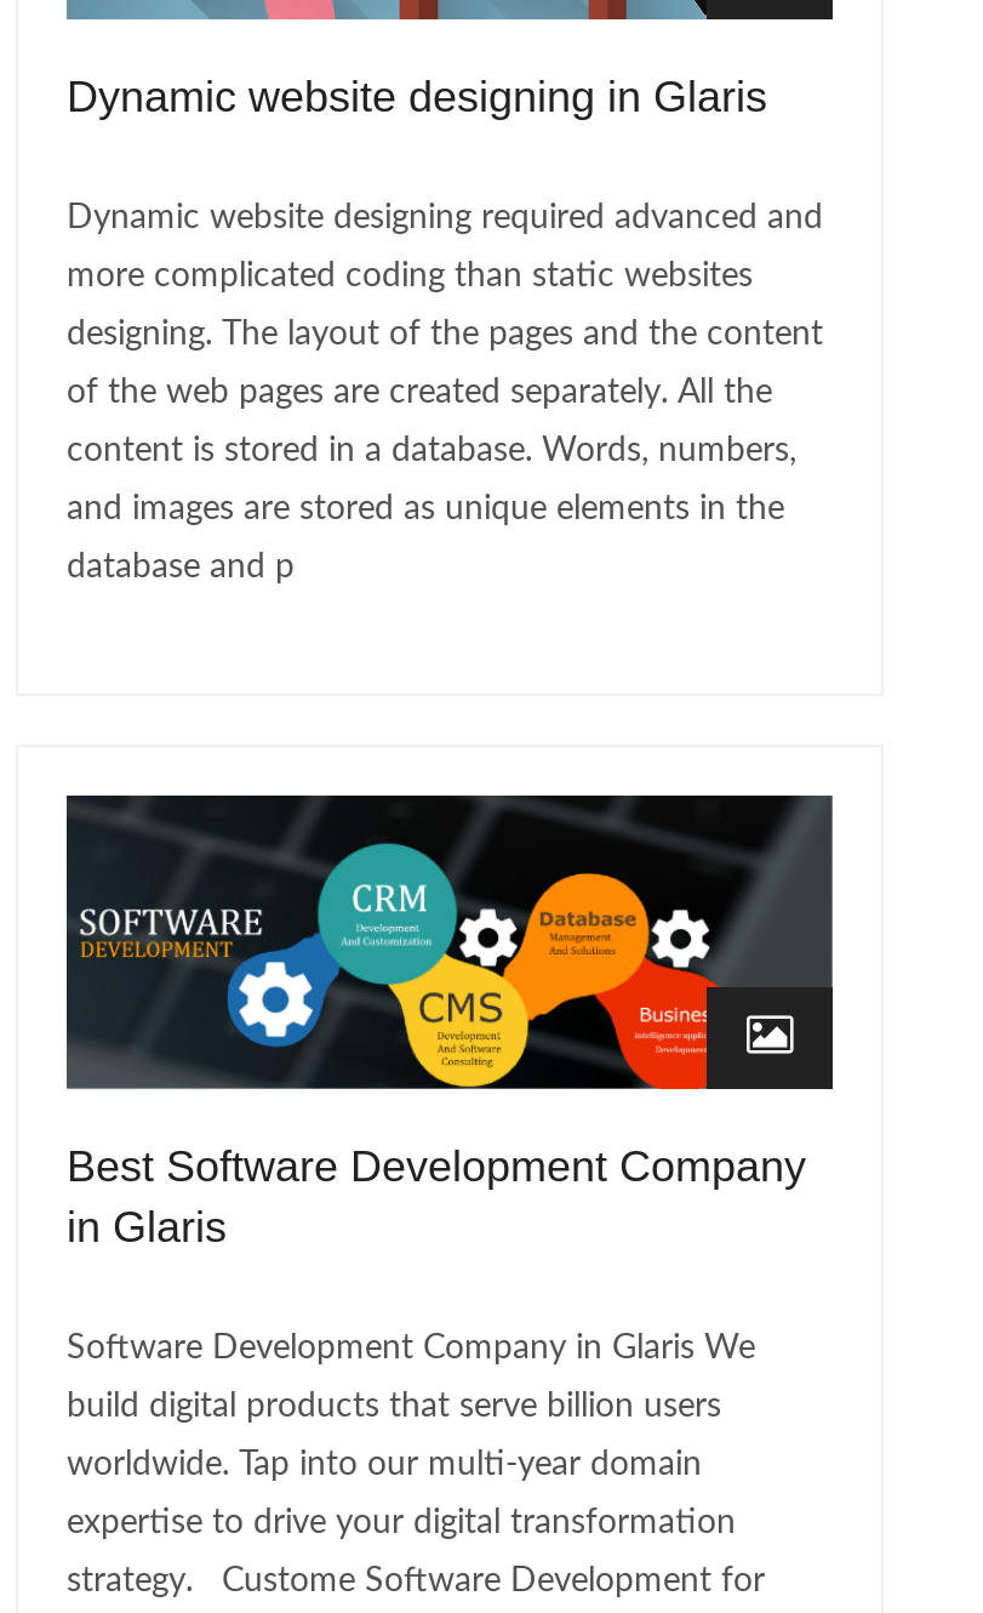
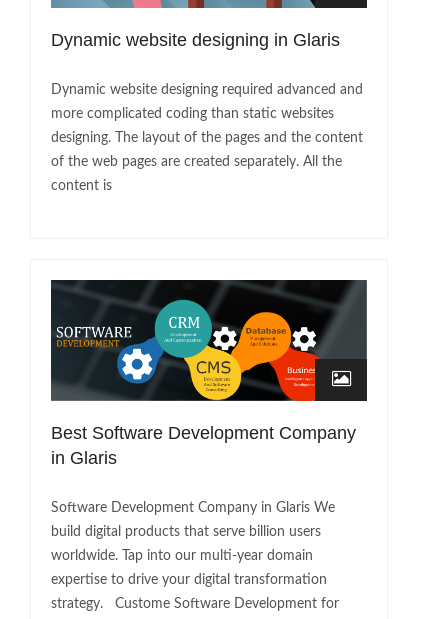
[67,433,796,584] content is stored in a database. Words, numbers, | and images are stored as unique elements in the | database and p -> [51,179,112,193] content is

